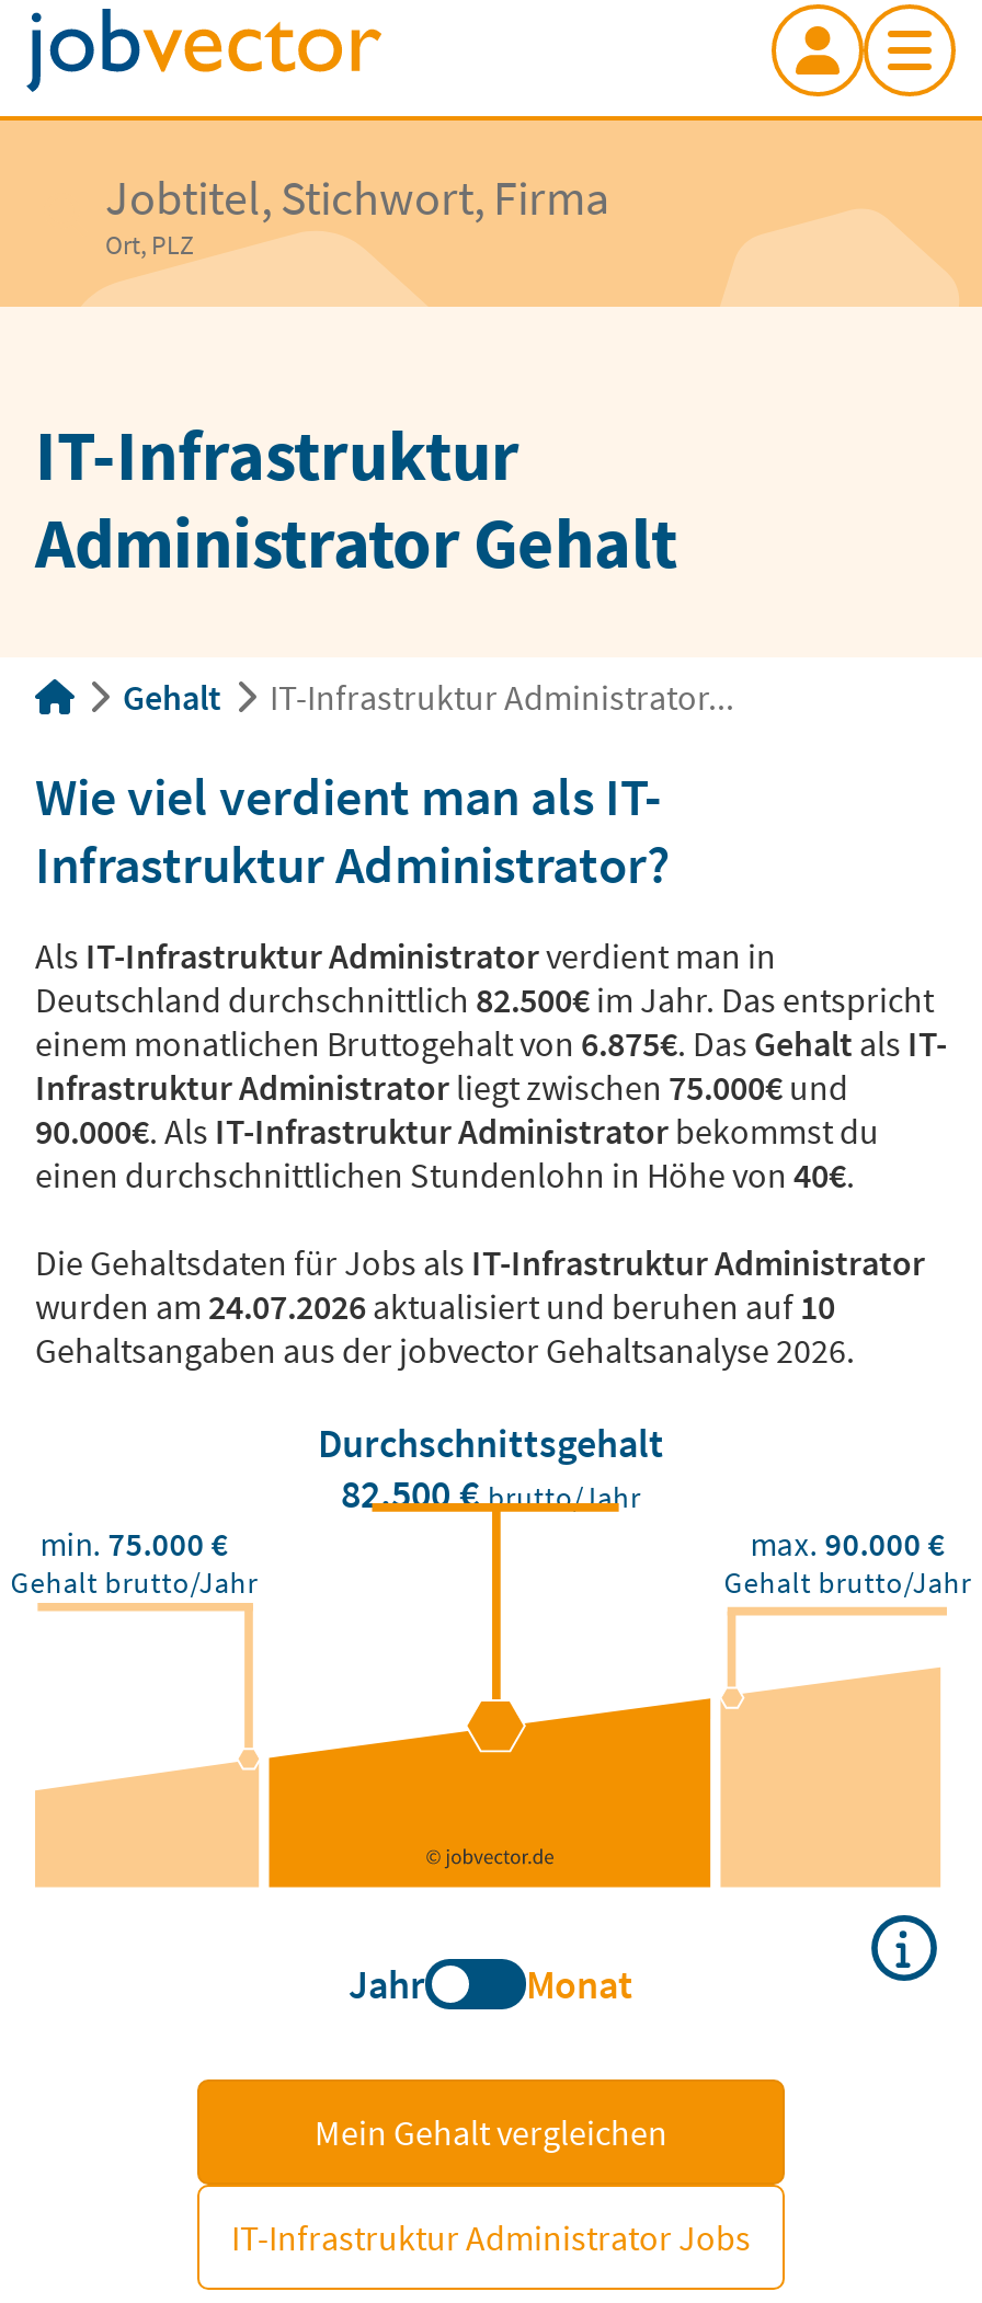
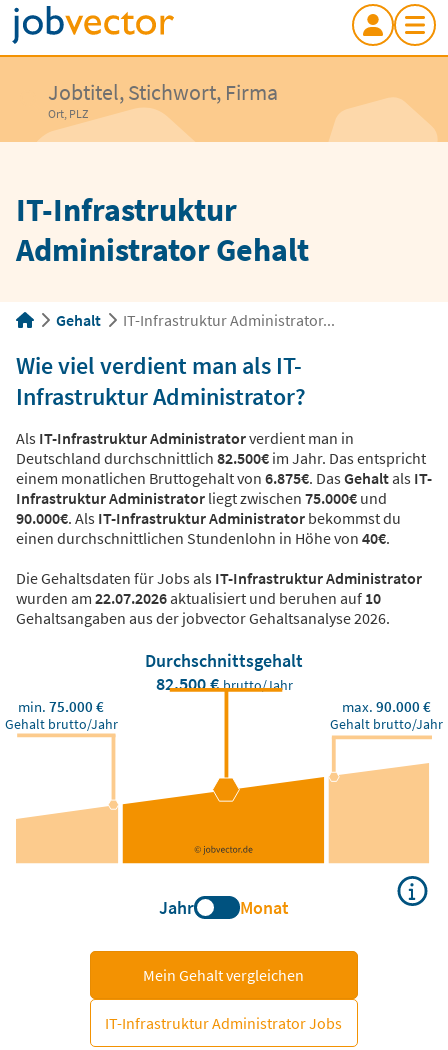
[35,1284,835,1328] wurden am 24.07.2026 aktualisiert und beruhen auf 10 -> [16,588,381,608] wurden am 22.07.2026 aktualisiert und beruhen auf 10

